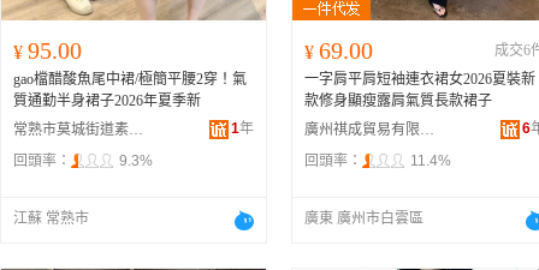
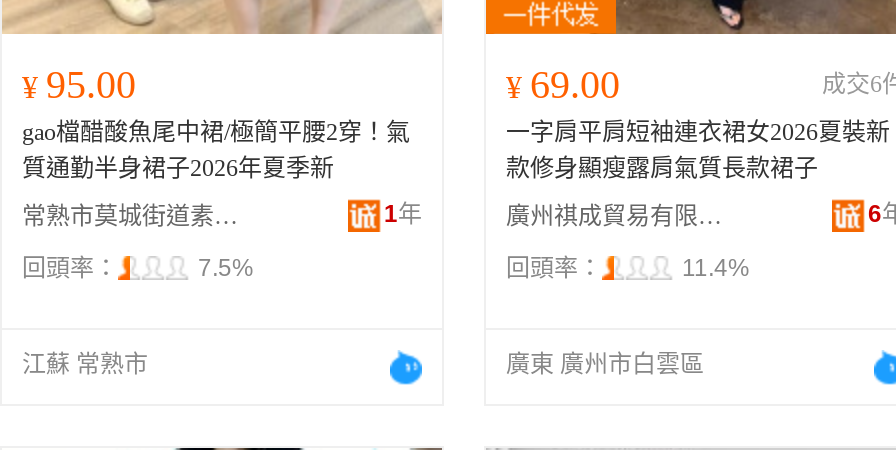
[119,152,153,169] 9.3% -> [198,254,254,282] 7.5%

